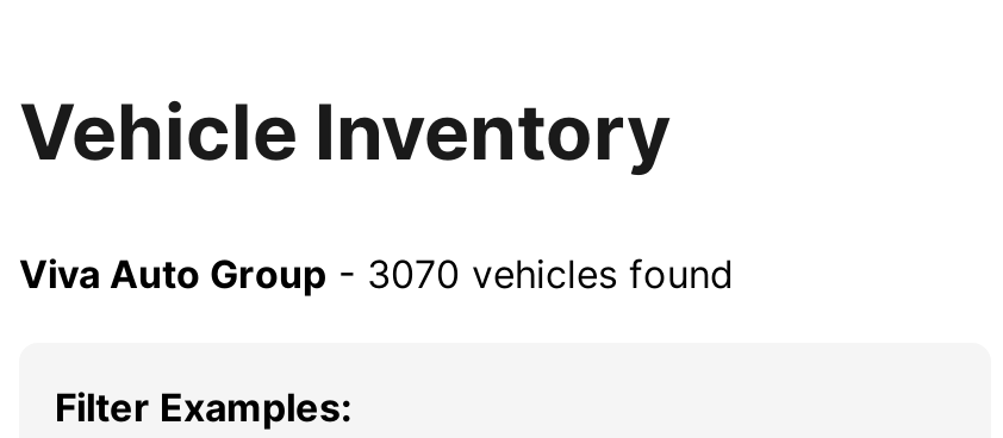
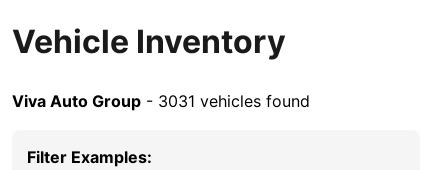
[19,250,734,297] Viva Auto Group - 3070 vehicles found -> [12,91,310,111] Viva Auto Group - 3031 vehicles found

